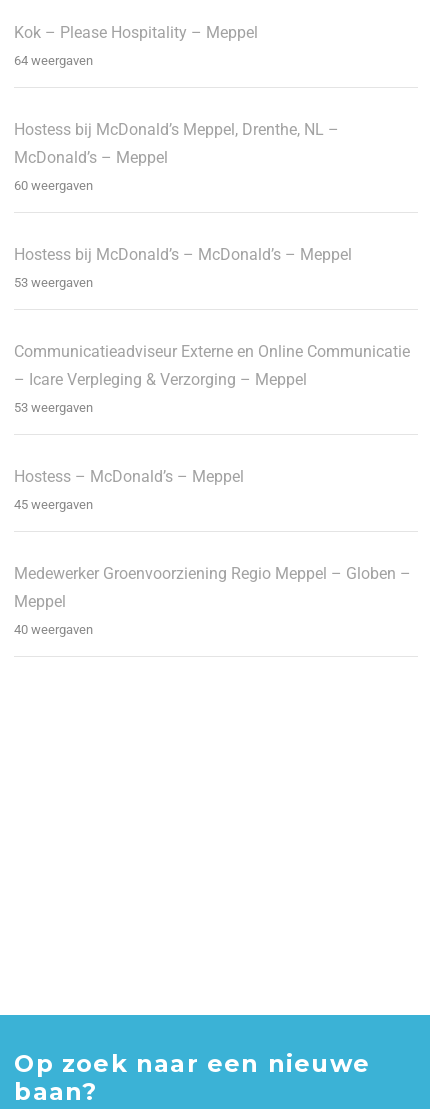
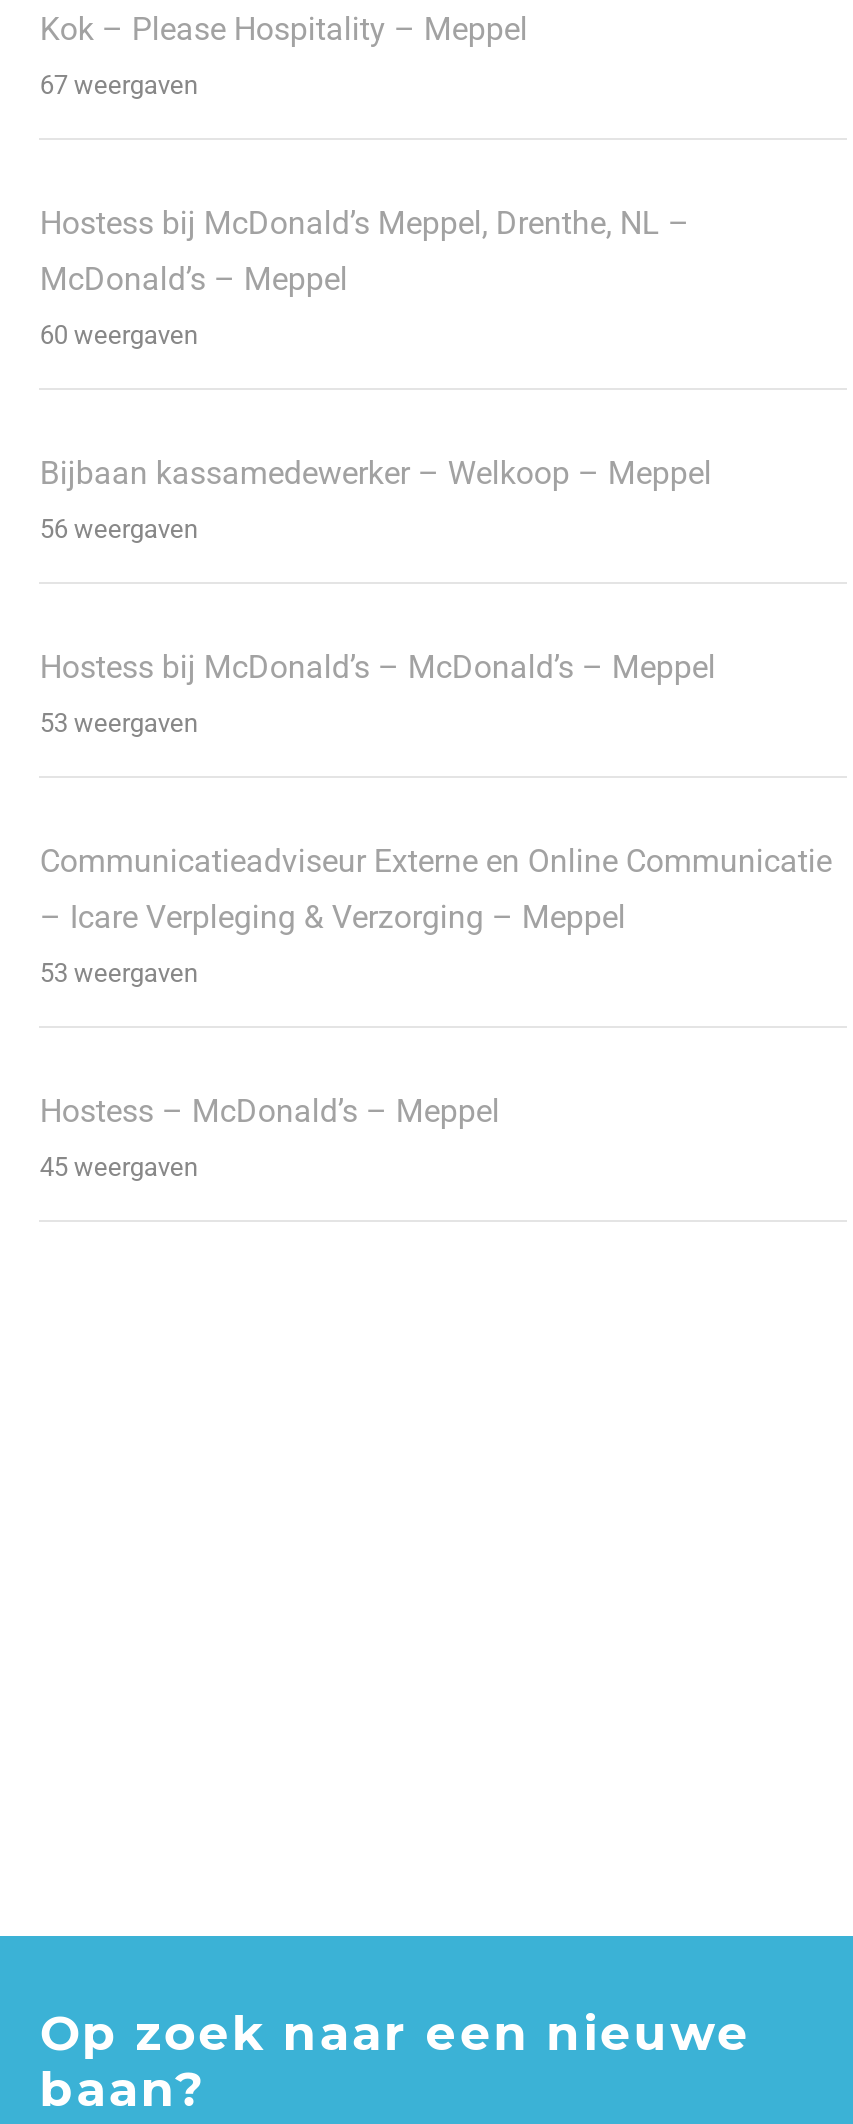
[14,53,93,68] 64 weergaven -> [40,69,198,99] 67 weergaven
none -> [40,453,712,543] Bijbaan kassamedewerker – Welkoop – Meppel | 56 weergaven
moved [14,245,410,512] -> [40,647,832,1181]: Hostess bij McDonald’s – McDonald’s – Meppel | 53 weergaven | Communicatieadviseur Externe en Online Communicatie | – Icare Verpleging & Verzorging – Meppel | 53 weergaven | Hostess – McDonald’s – Meppel | 45 weergaven
[14,564,411,637] Medewerker Groenvoorziening Regio Meppel – Globen – | Meppel | 40 weergaven -> none

